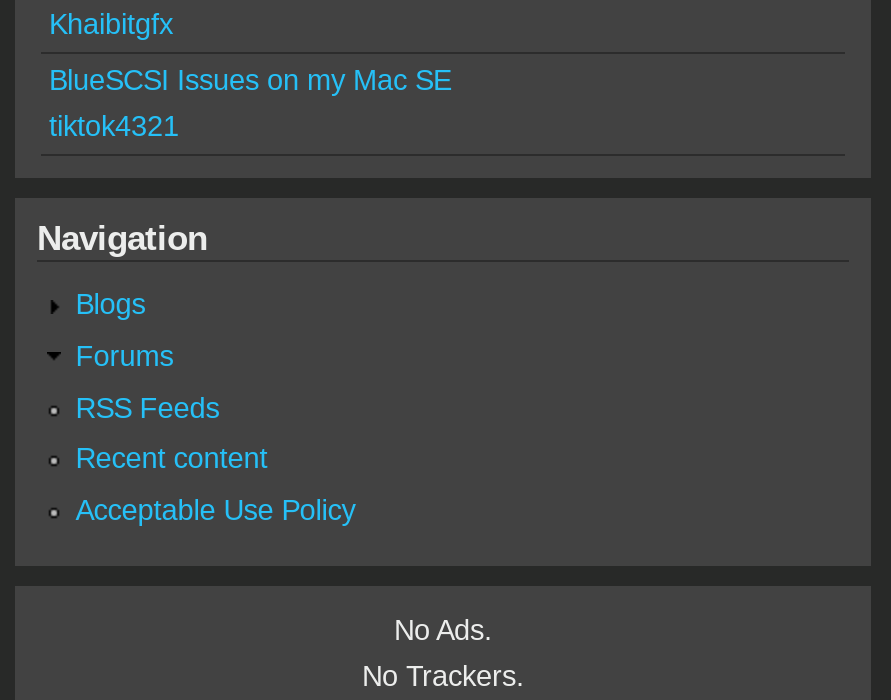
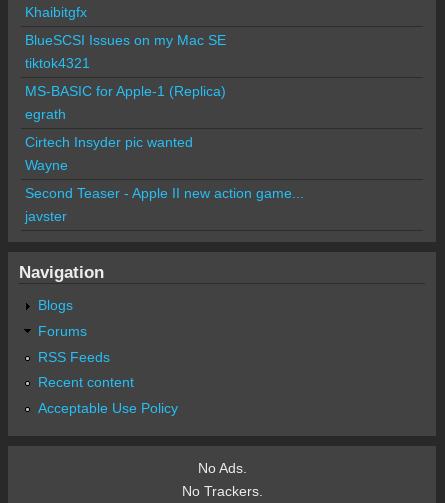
none -> [25,83,304,224] MS-BASIC for Apple-1 (Replica) | egrath | Cirtech Insyder pic wanted | Wayne | Second Teaser - Apple II new action game... | javster

